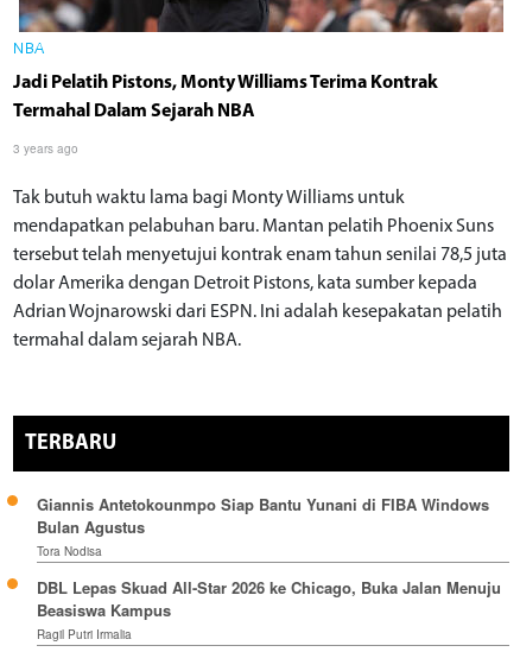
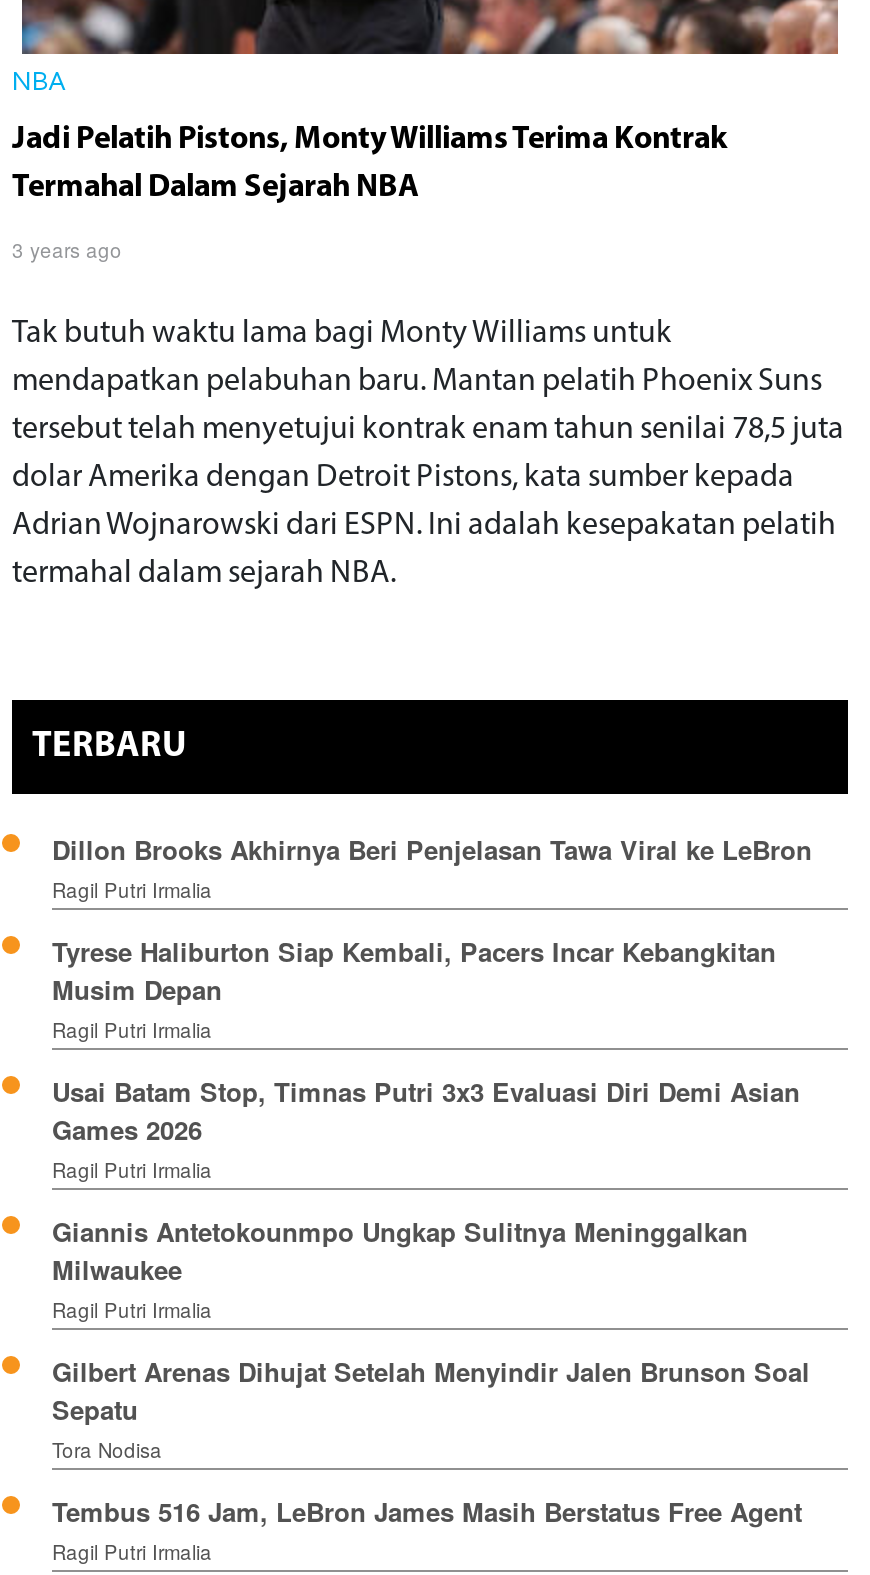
[37,492,489,538] Giannis Antetokounmpo Siap Bantu Yunani di FIBA Windows | Bulan Agustus -> [52,829,812,1427] Dillon Brooks Akhirnya Beri Penjelasan Tawa Viral ke LeBron | Ragil Putri Irmalia | Tyrese Haliburton Siap Kembali, Pacers Incar Kebangkitan | Musim Depan | Ragil Putri Irmalia | Usai Batam Stop, Timnas Putri 3x3 Evaluasi Diri Demi Asian | Games 2026 | Ragil Putri Irmalia | Giannis Antetokounmpo Ungkap Sulitnya Meninggalkan | Milwaukee | Ragil Putri Irmalia | Gilbert Arenas Dihujat Setelah Menyindir Jalen Brunson Soal | Sepatu
moved [37,542,102,559] -> [52,1435,162,1463]: Tora Nodisa
[37,576,501,621] DBL Lepas Skuad All-Star 2026 ke Chicago, Buka Jalan Menuju | Beasiswa Kampus -> [52,1491,802,1529] Tembus 516 Jam, LeBron James Masih Berstatus Free Agent

